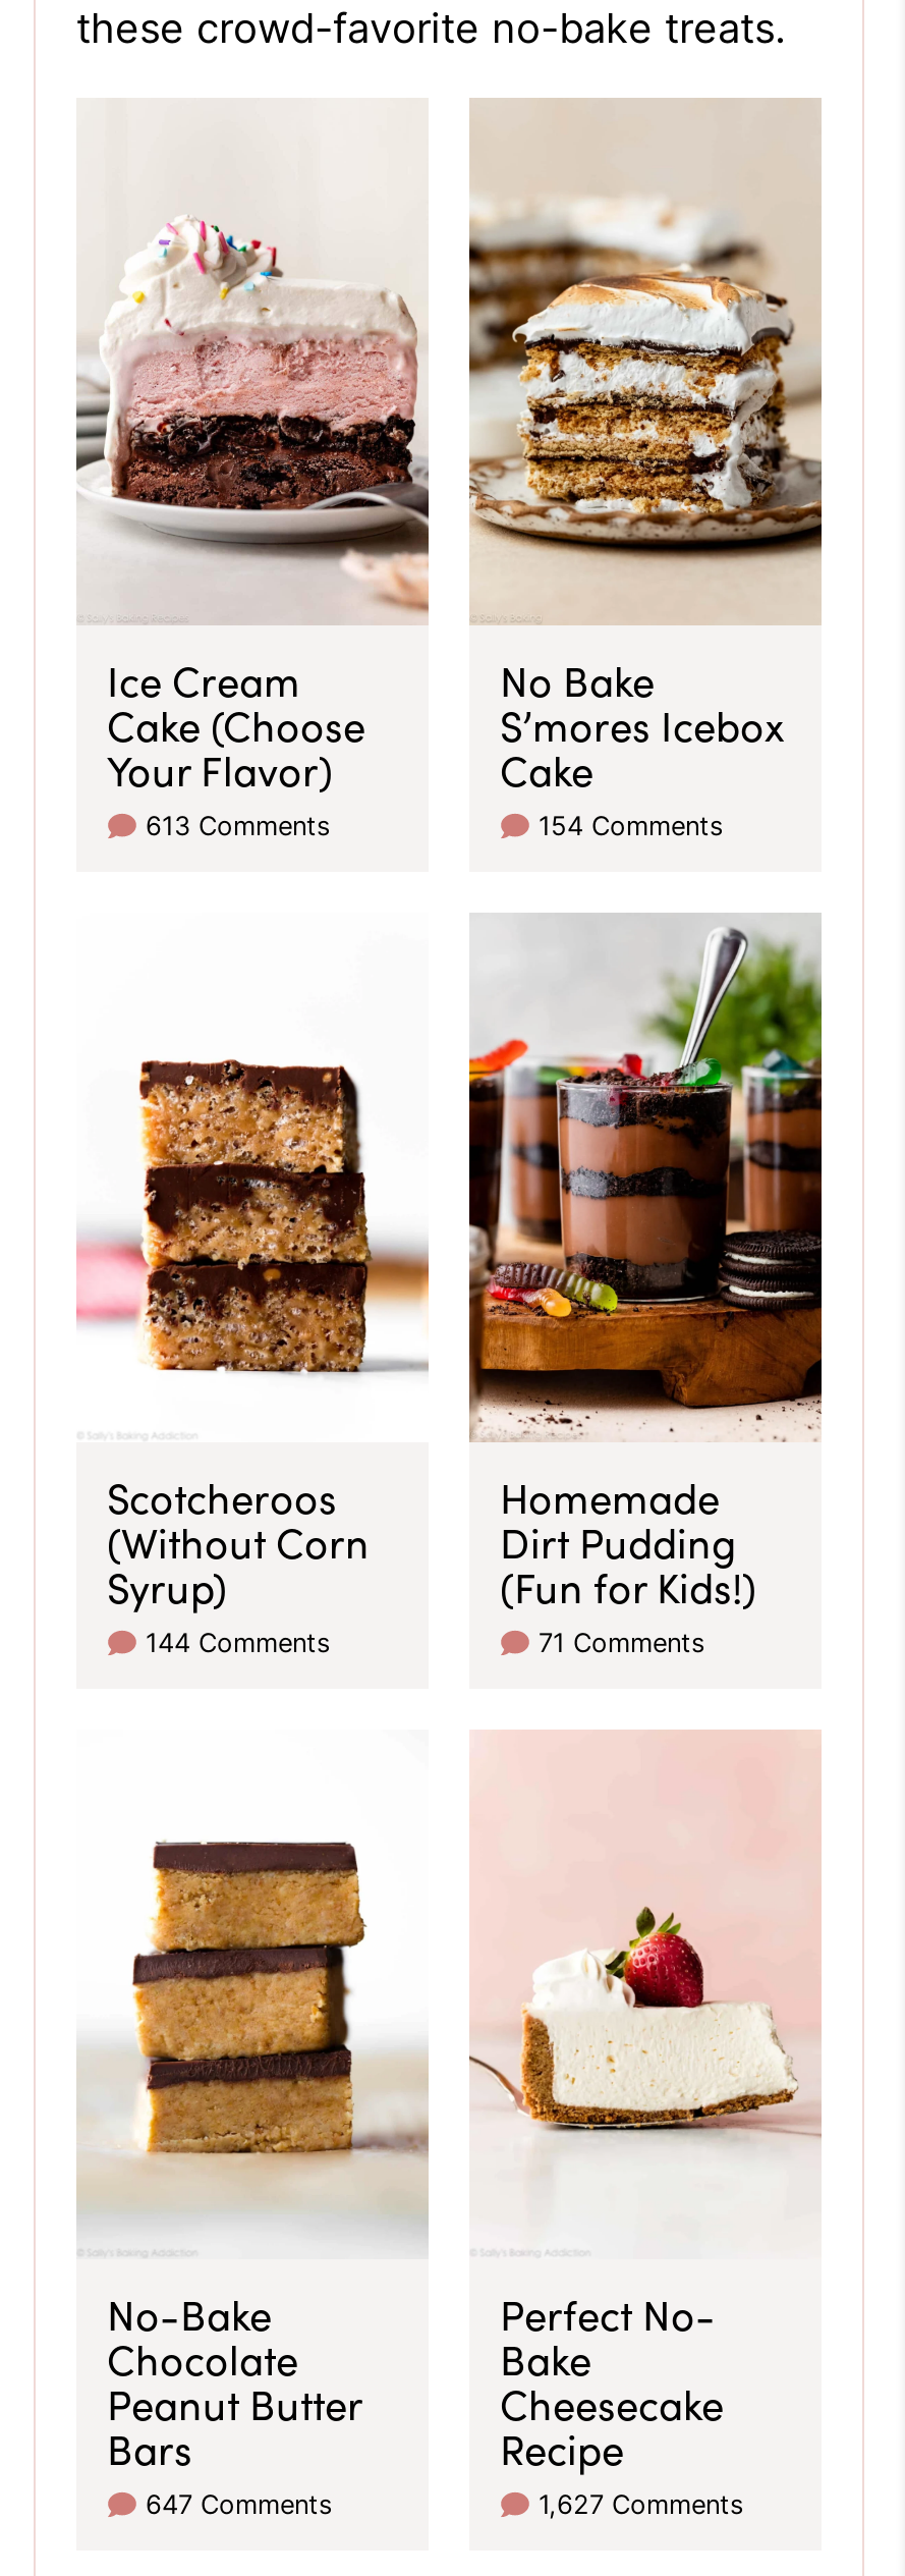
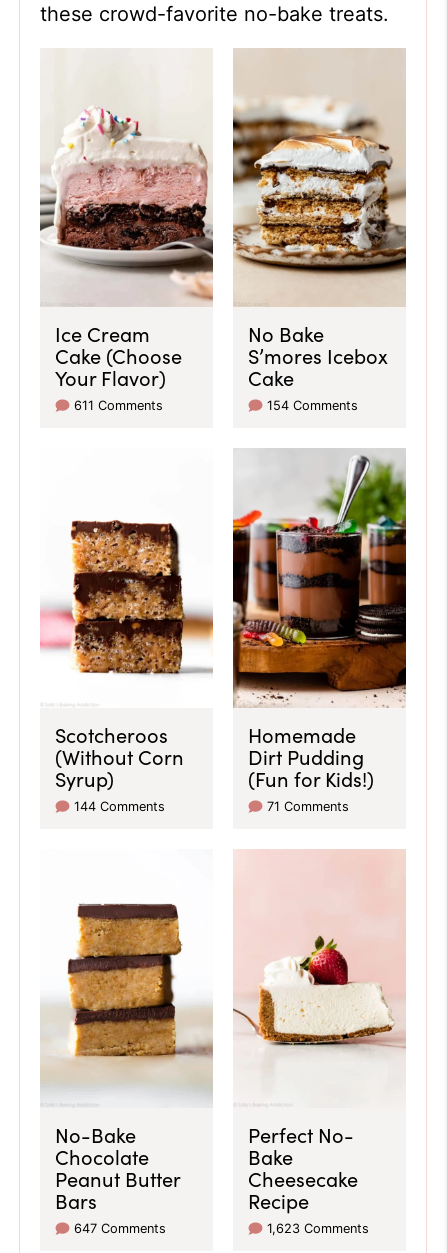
[146,811,331,842] 613 Comments -> [74,398,163,413] 611 Comments
[539,2489,744,2519] 1,627 Comments -> [267,1221,369,1236] 1,623 Comments

